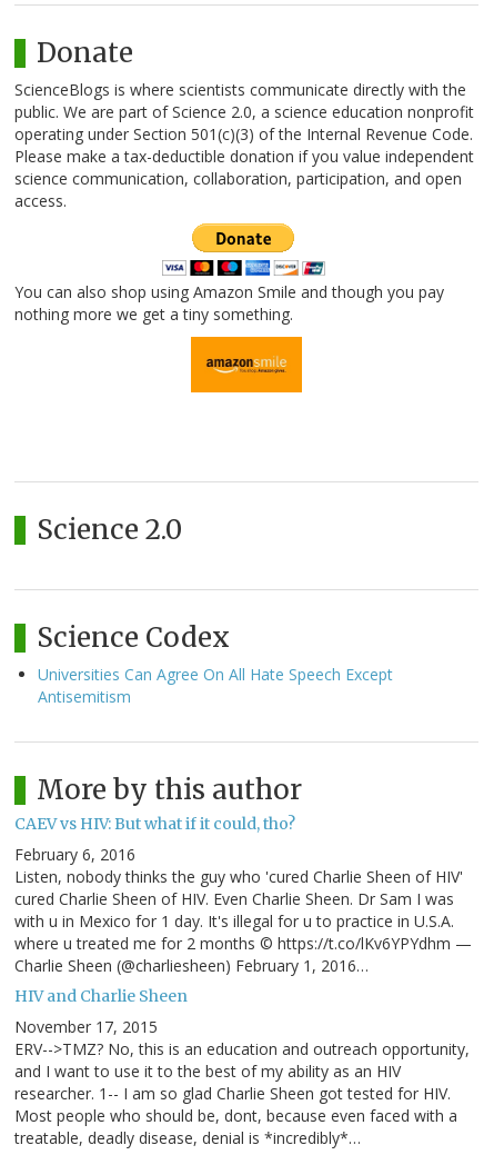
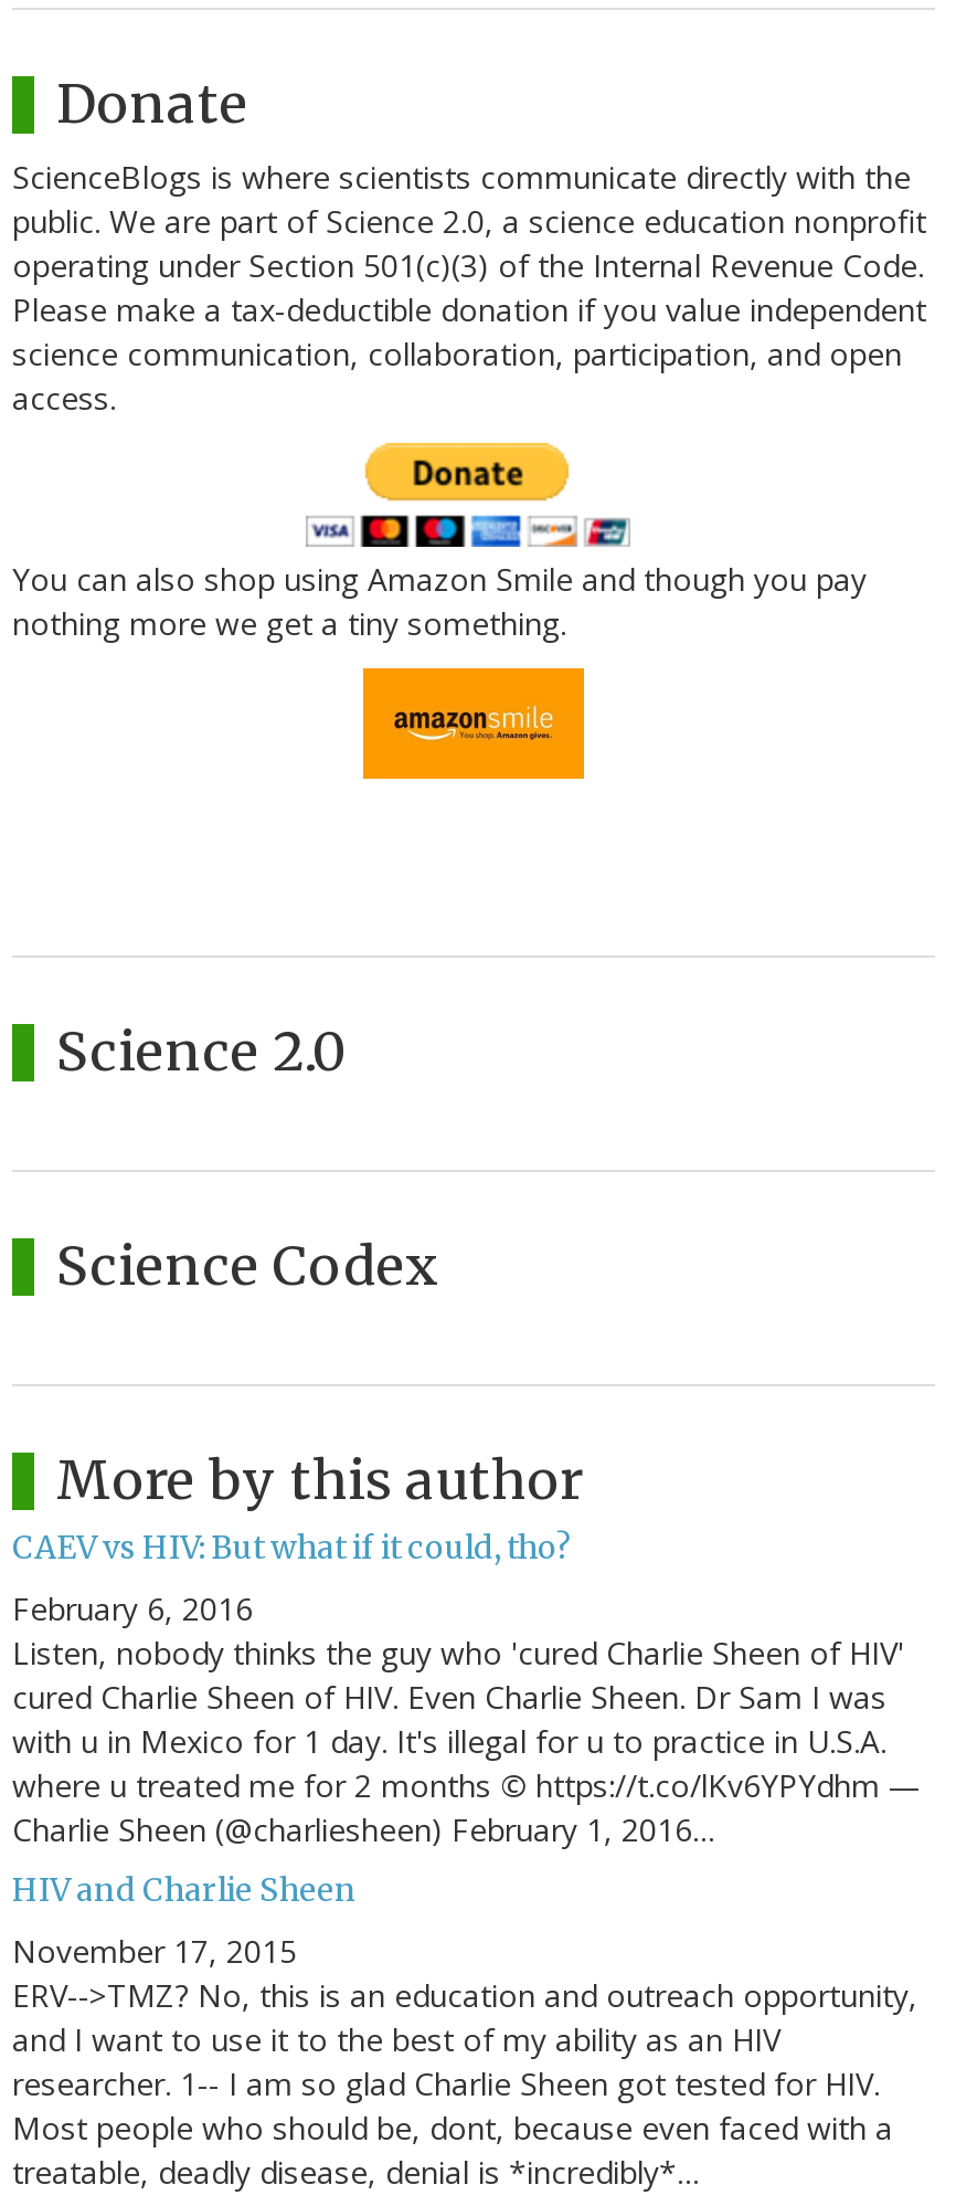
[38,664,393,707] Universities Can Agree On All Hate Speech Except | Antisemitism -> none

